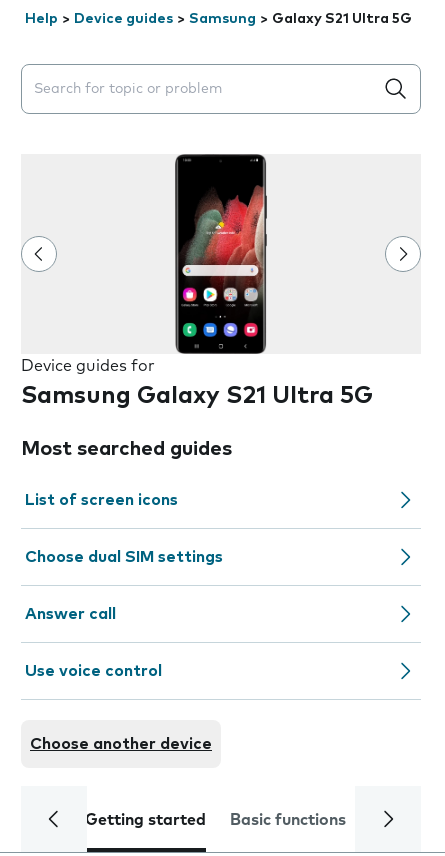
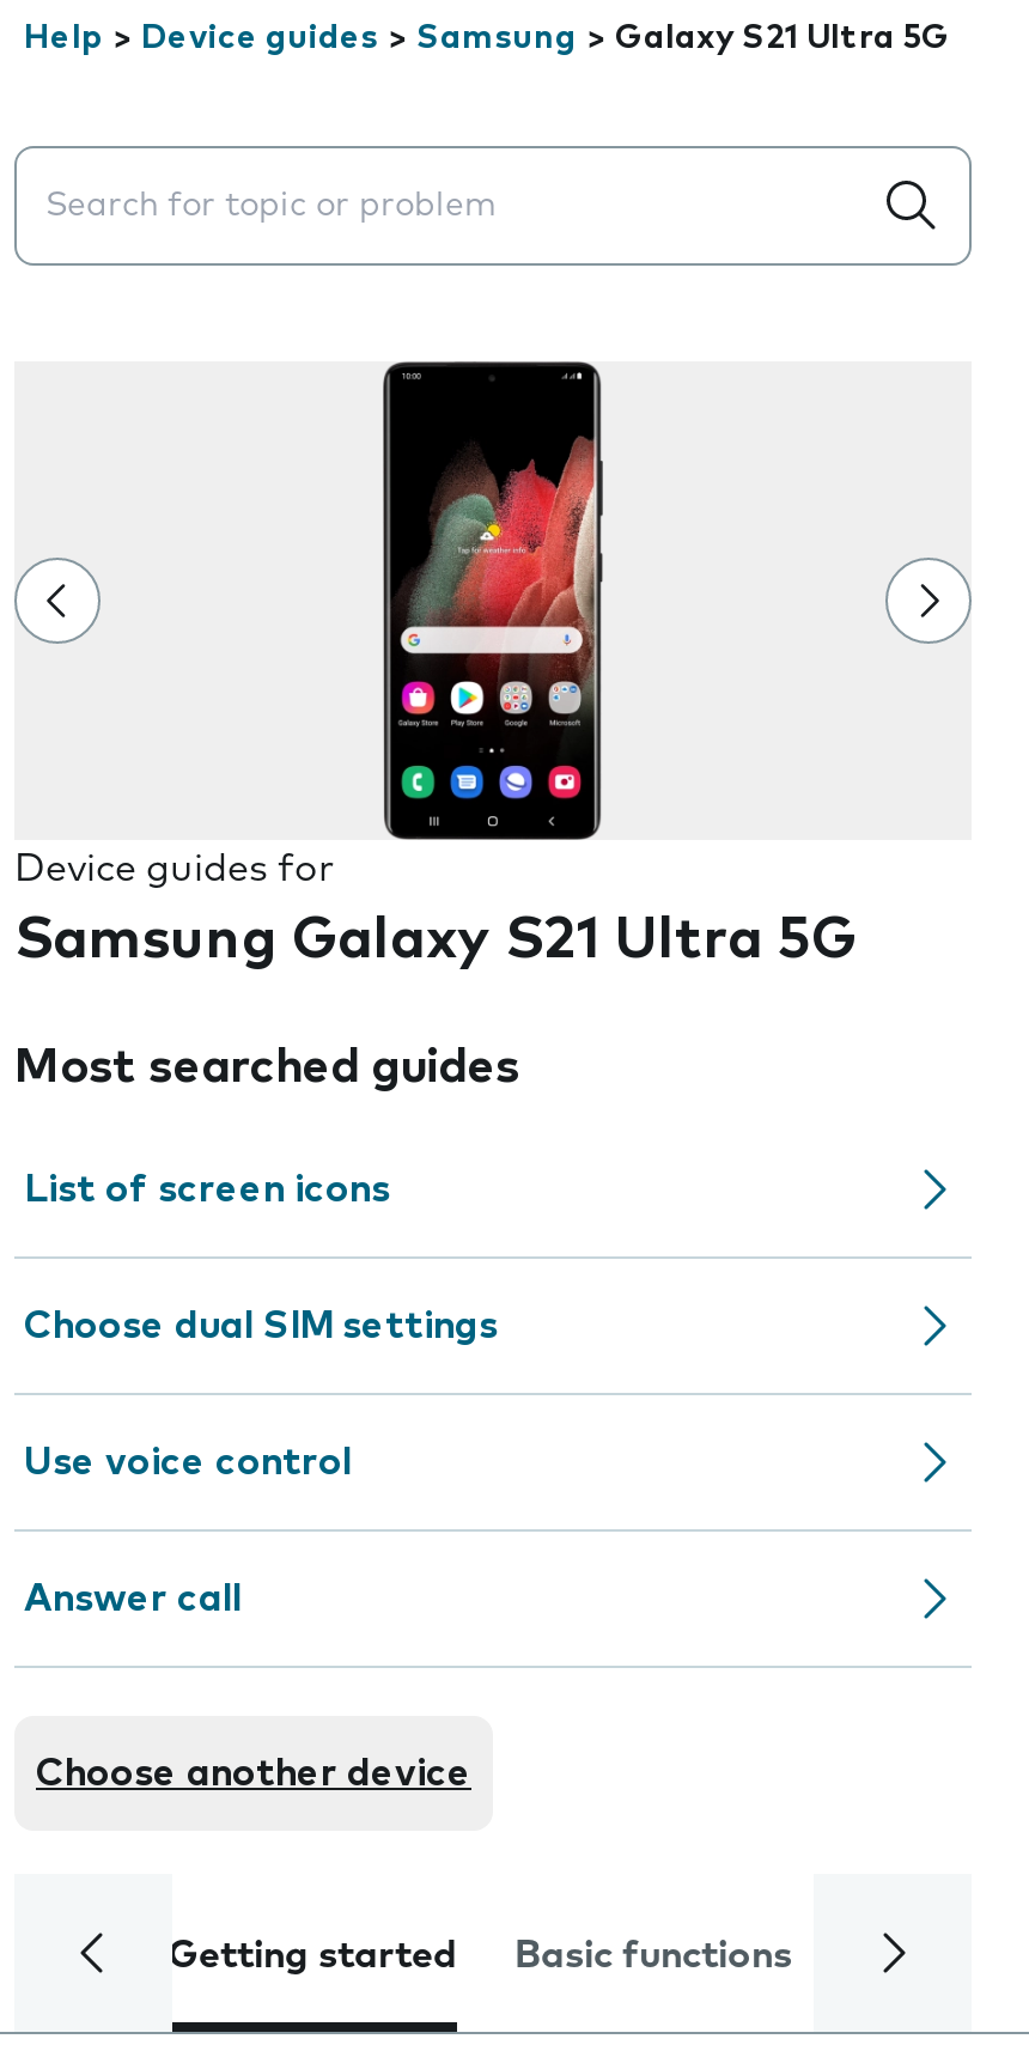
moved [25,606,116,622] -> [24,1580,242,1618]: Answer call
moved [25,663,162,679] -> [24,1443,352,1481]: Use voice control

